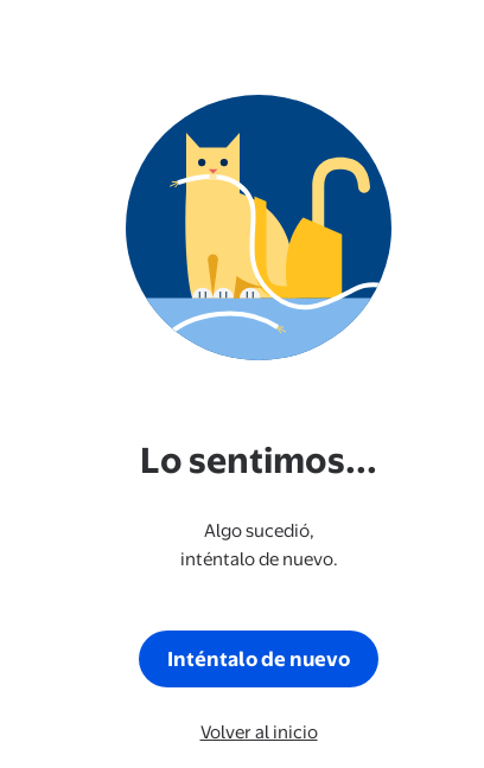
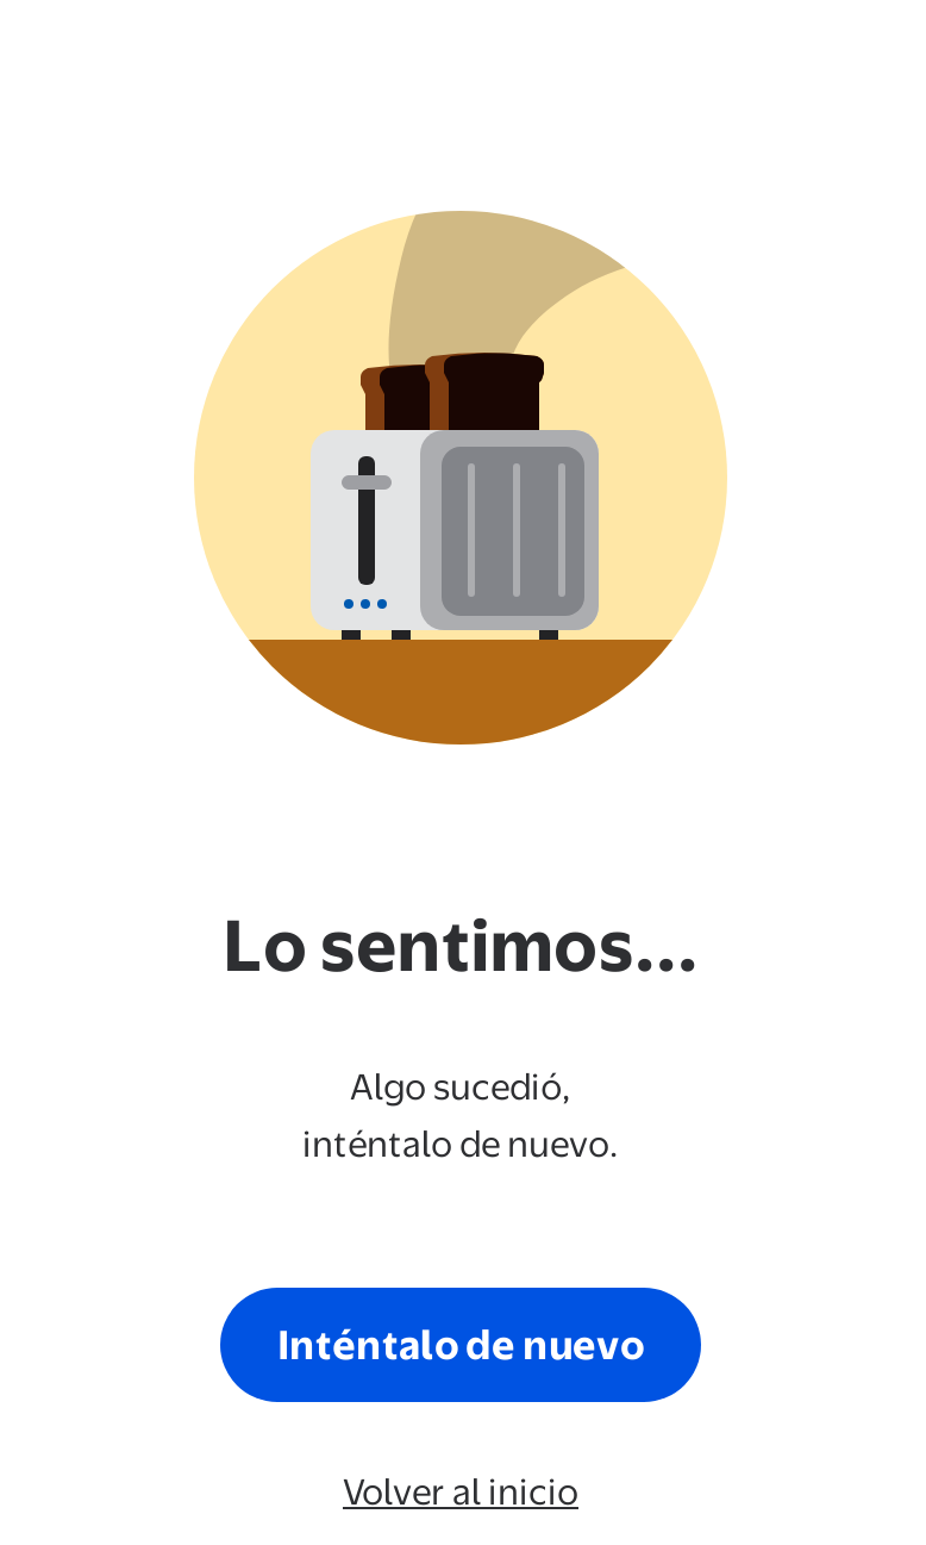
[125,94,393,361] [image] -> [194,211,727,747] [image]

